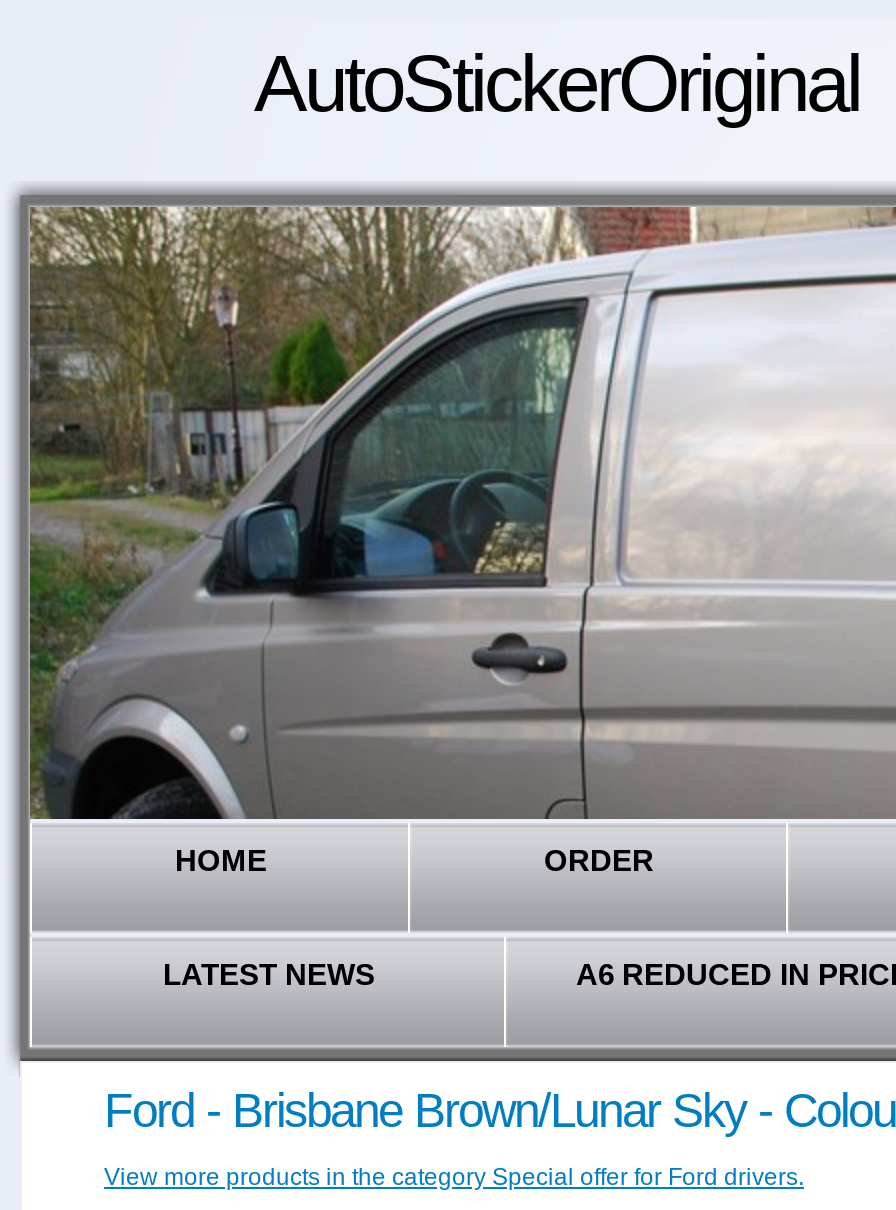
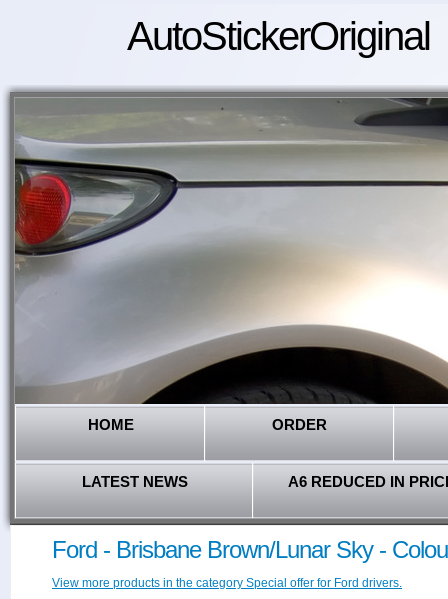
[30,205,890,819] [image] -> [15,98,445,404] [image]

